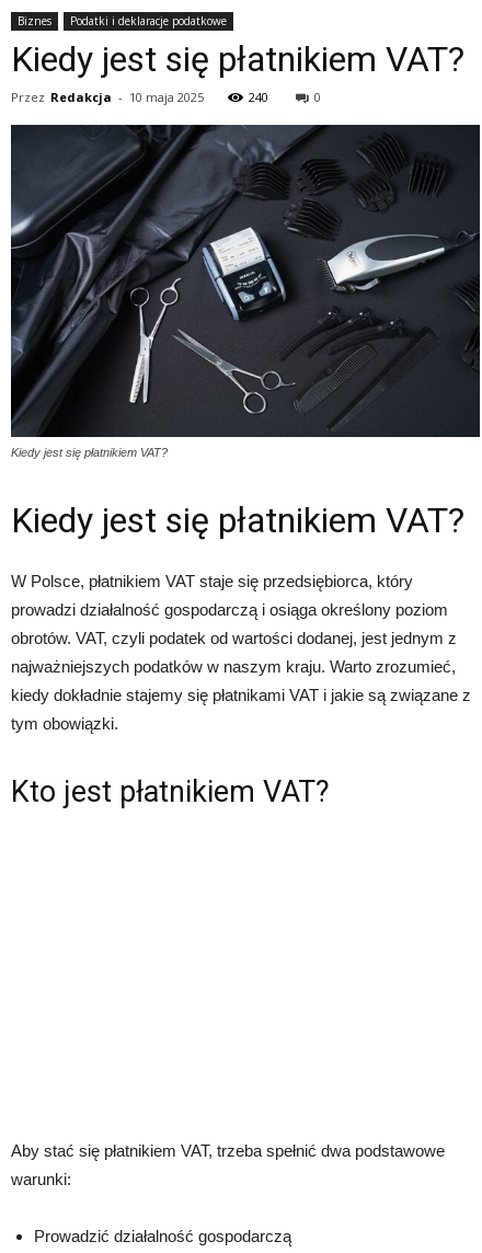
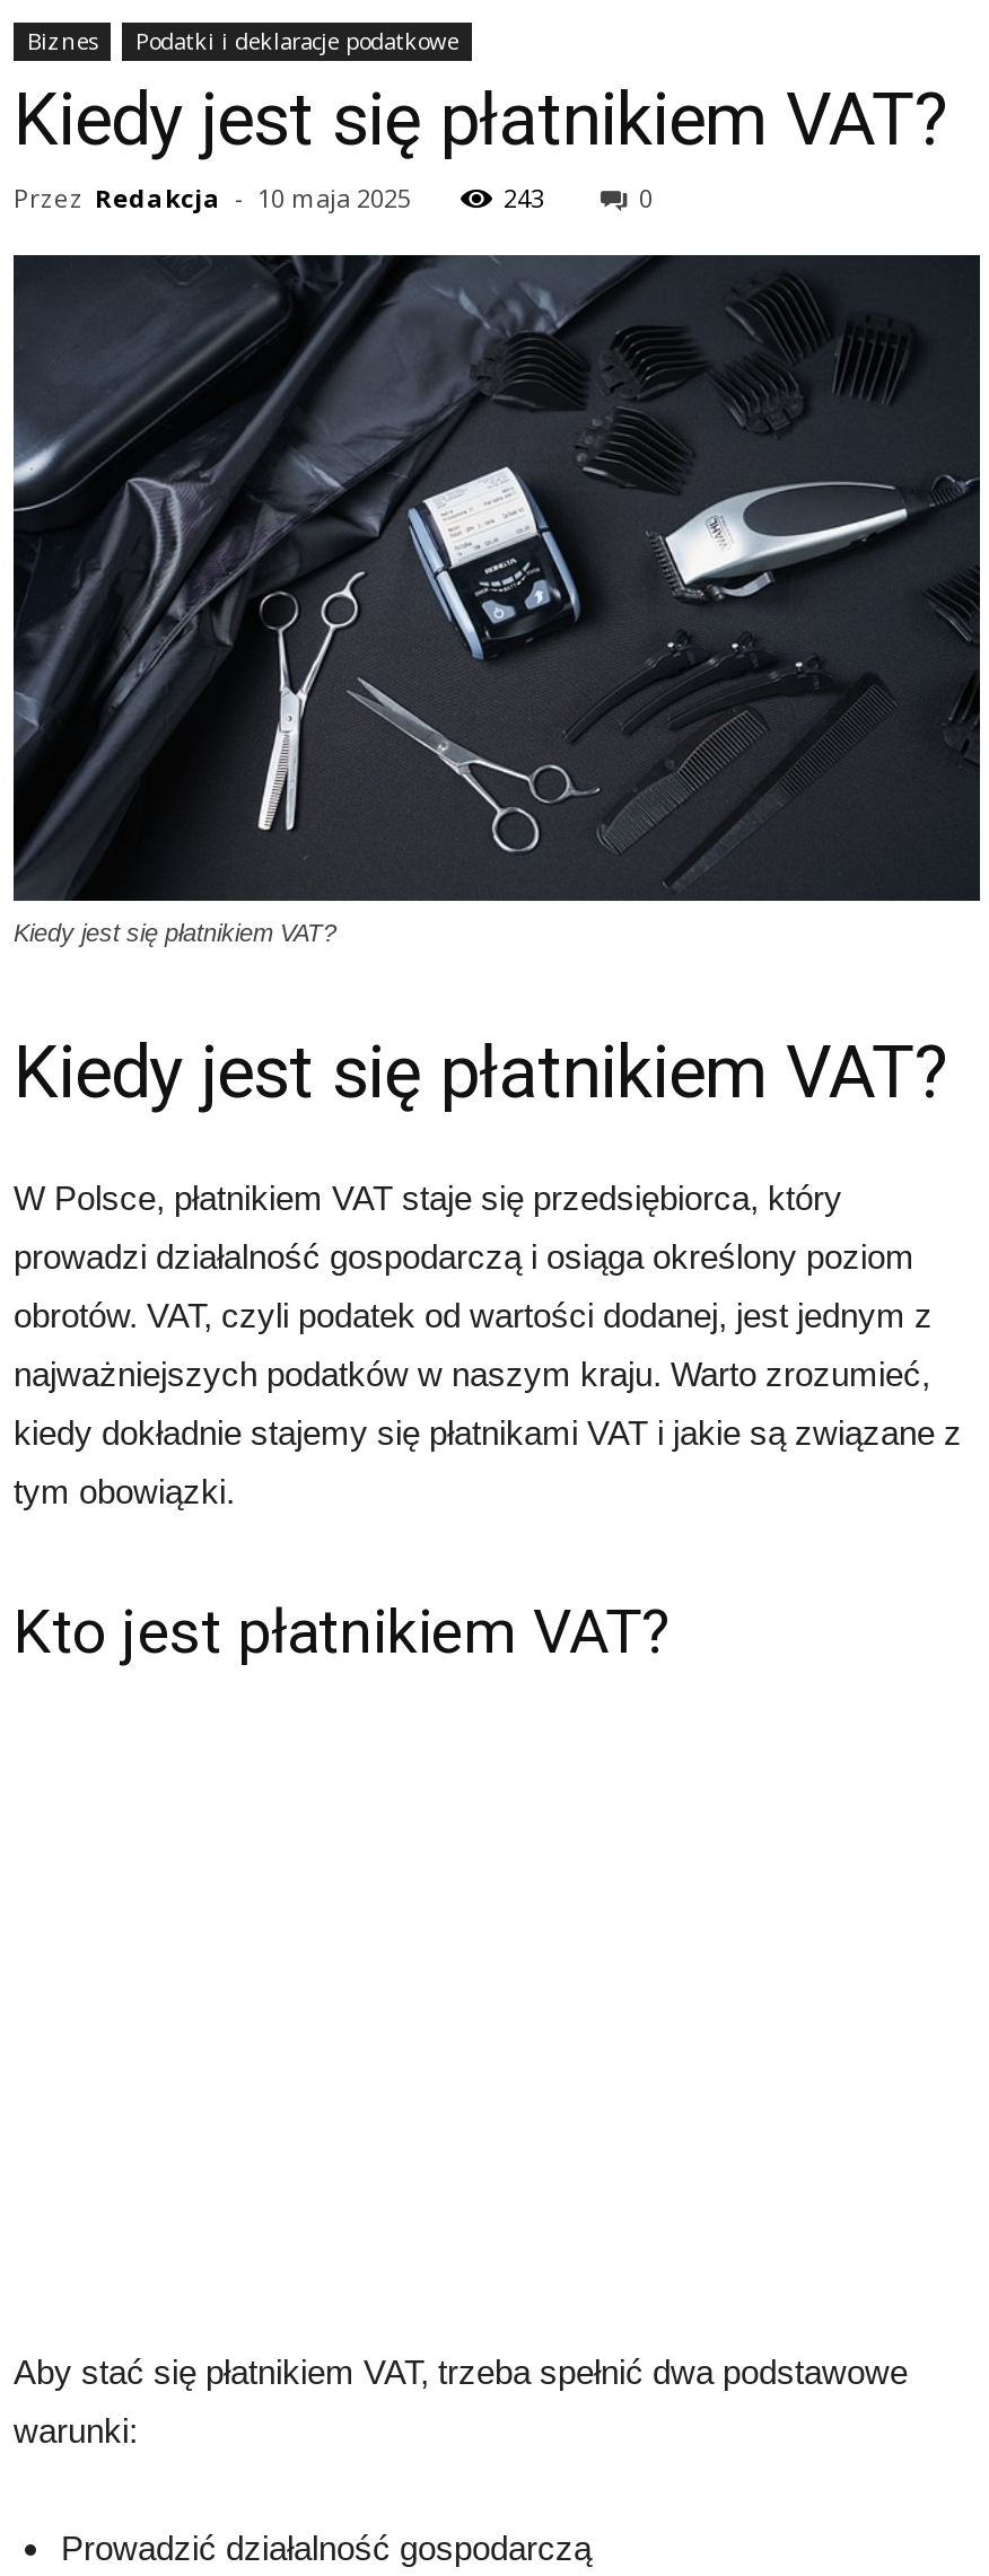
[249,89,268,105] 240 -> [504,181,544,214] 243

